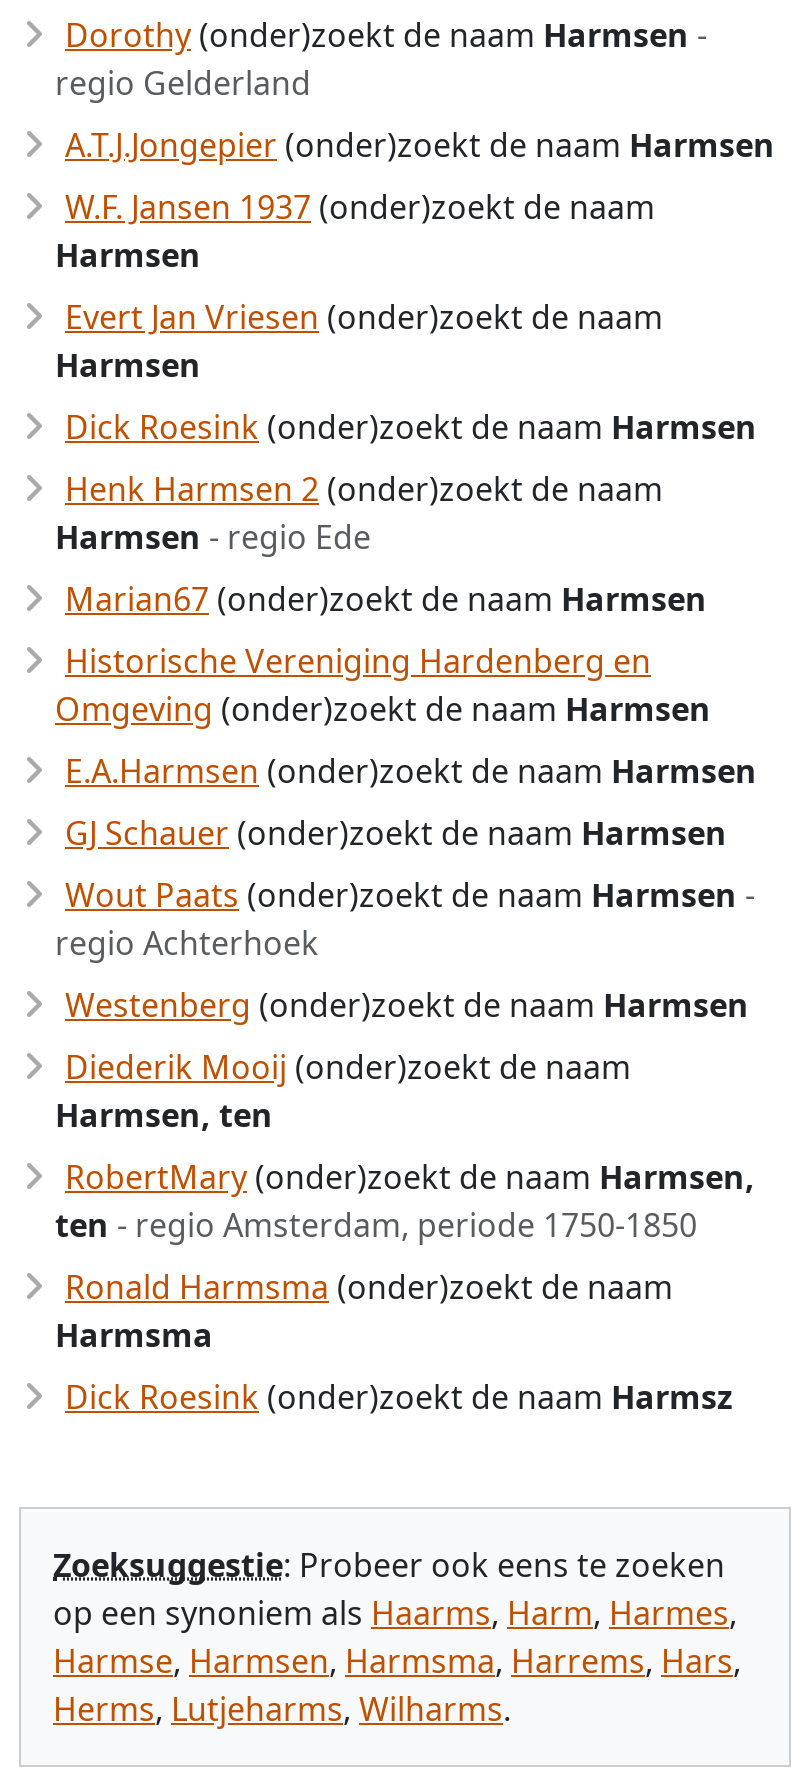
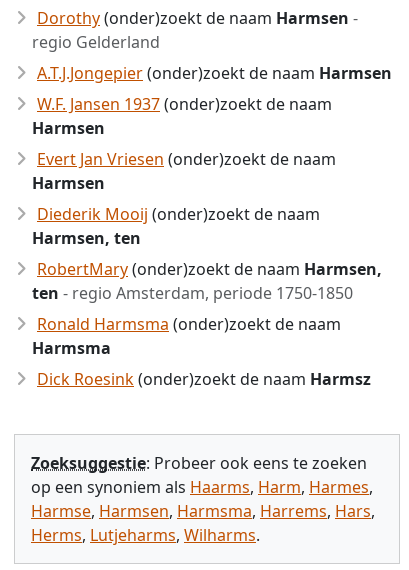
[55,405,757,1027] Dick Roesink (onder)zoekt de naam Harmsen | Henk Harmsen 2 (onder)zoekt de naam | Harmsen - regio Ede | Marian67 (onder)zoekt de naam Harmsen | Historische Vereniging Hardenberg en | Omgeving (onder)zoekt de naam Harmsen | E.A.Harmsen (onder)zoekt de naam Harmsen | GJ Schauer (onder)zoekt de naam Harmsen | Wout Paats (onder)zoekt de naam Harmsen - | regio Achterhoek | Westenberg (onder)zoekt de naam Harmsen -> none

